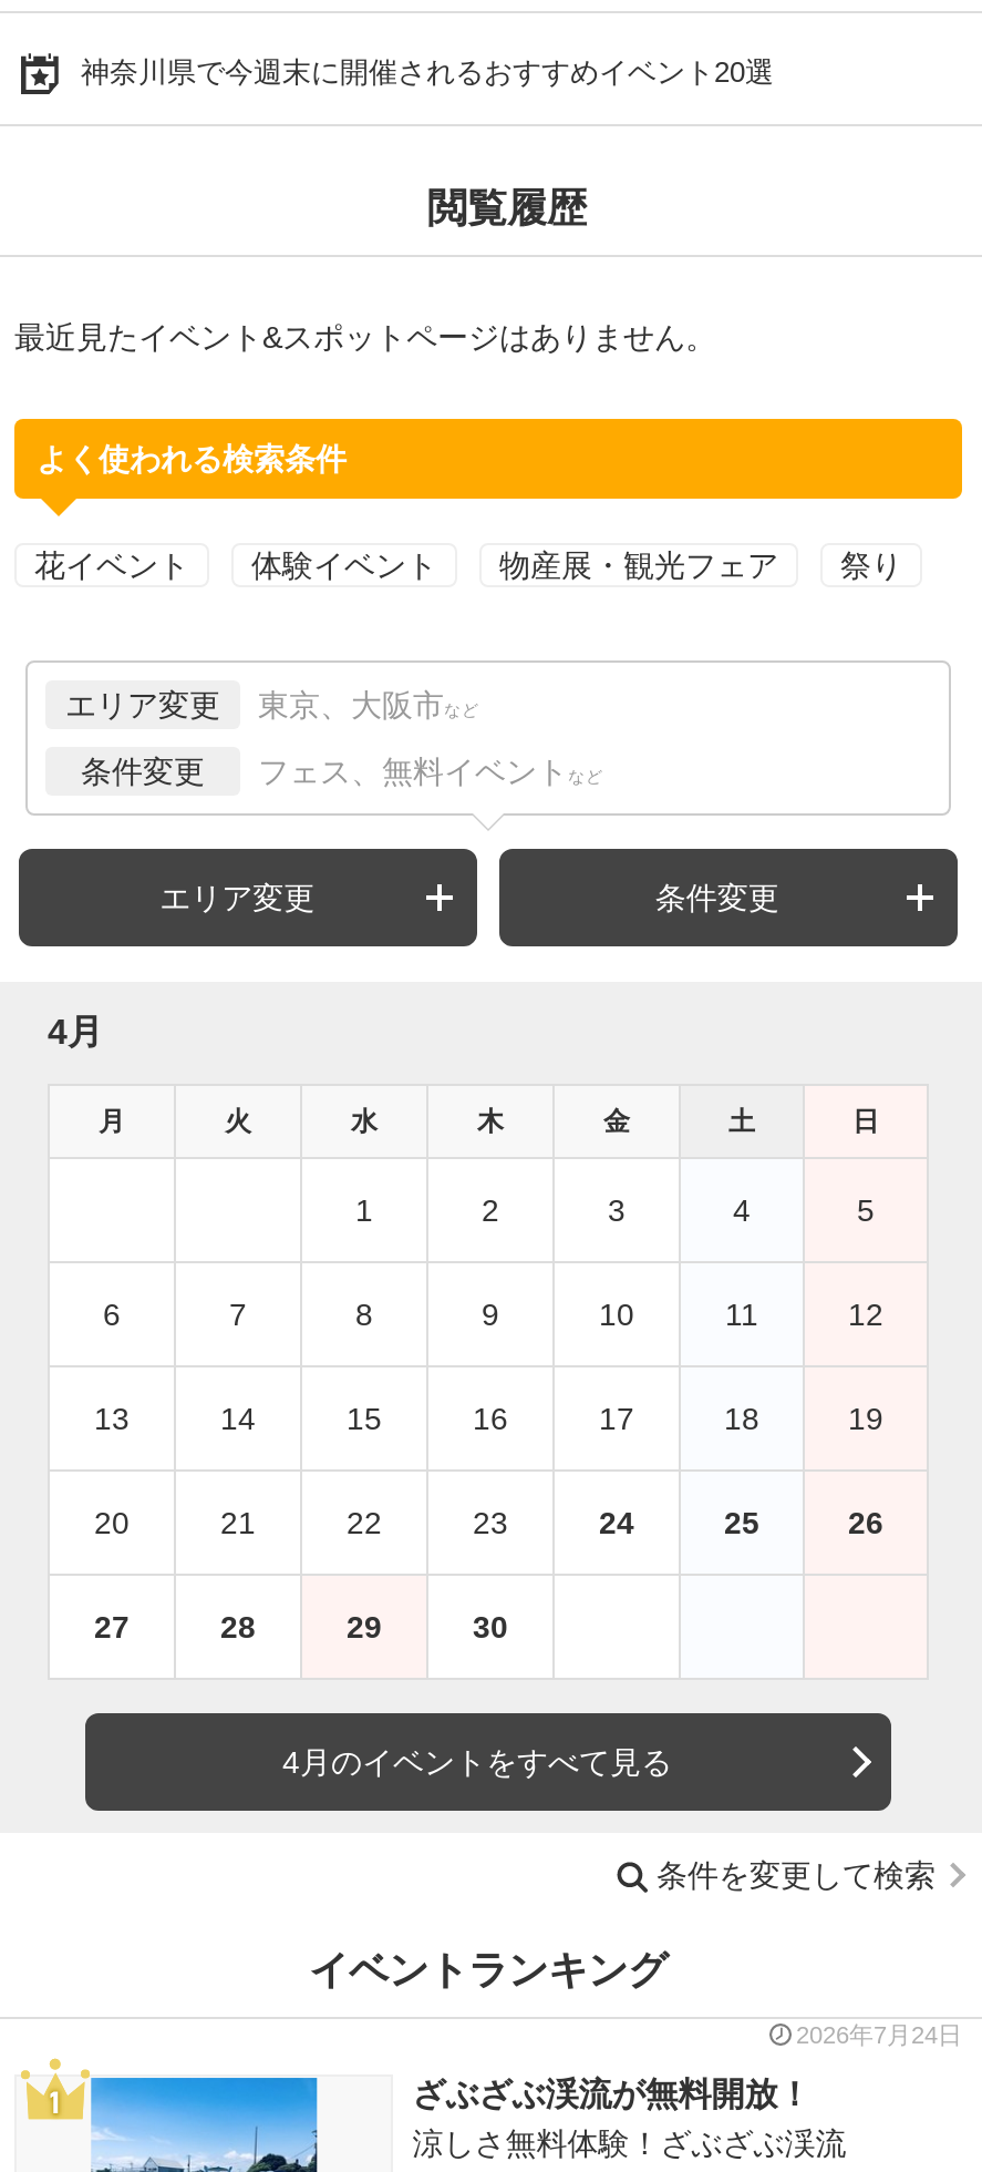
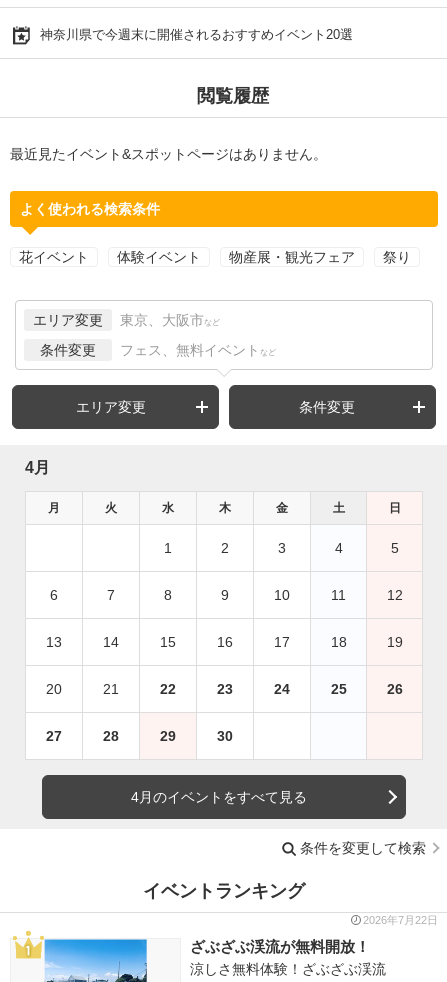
[796,2022,962,2048] 2026年7月24日 -> [363,914,438,926] 2026年7月22日

